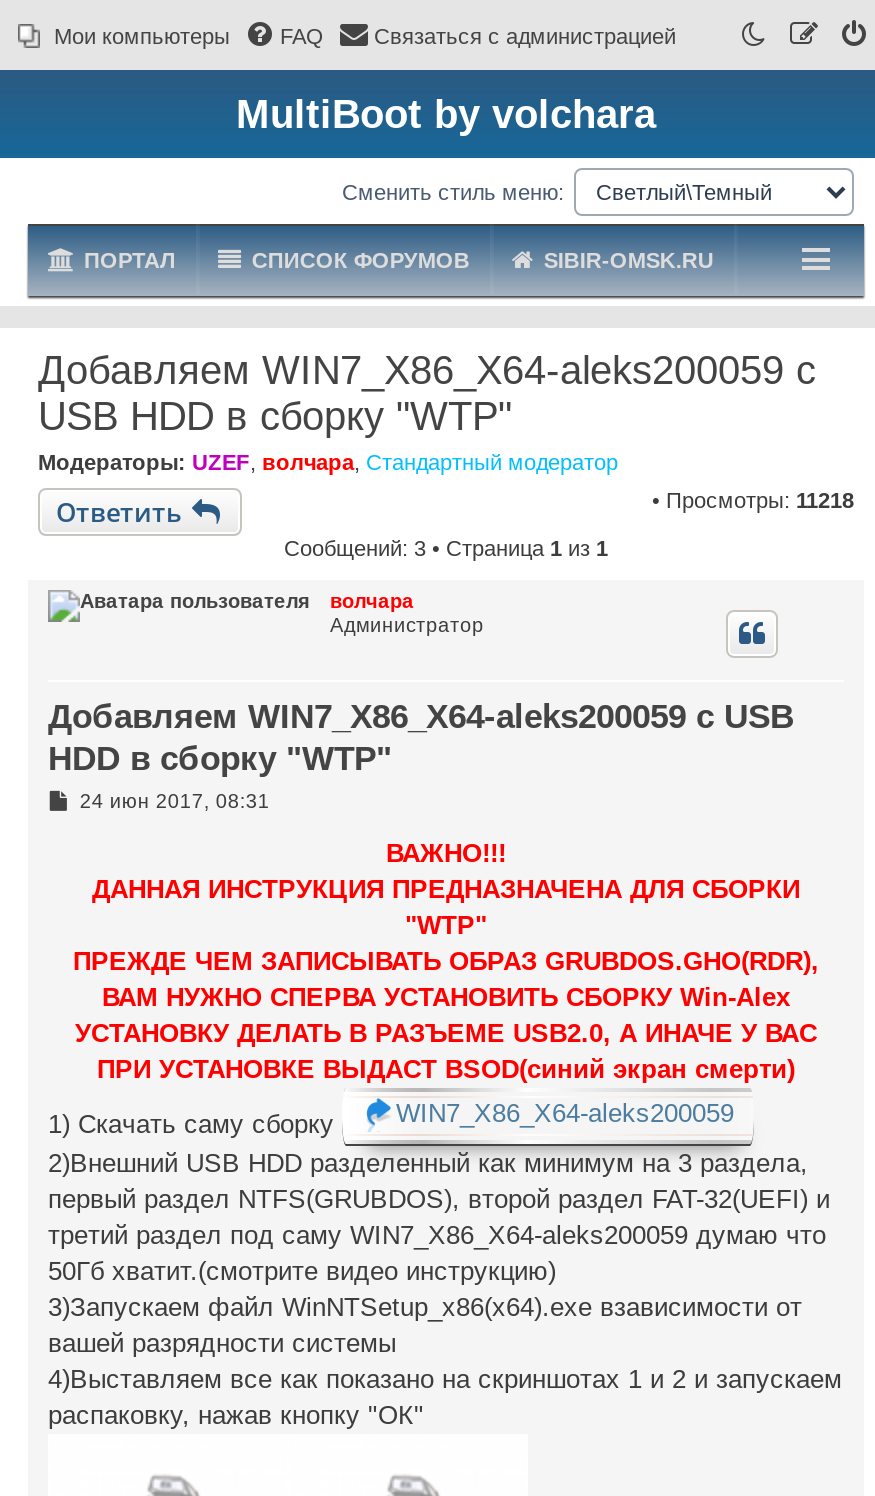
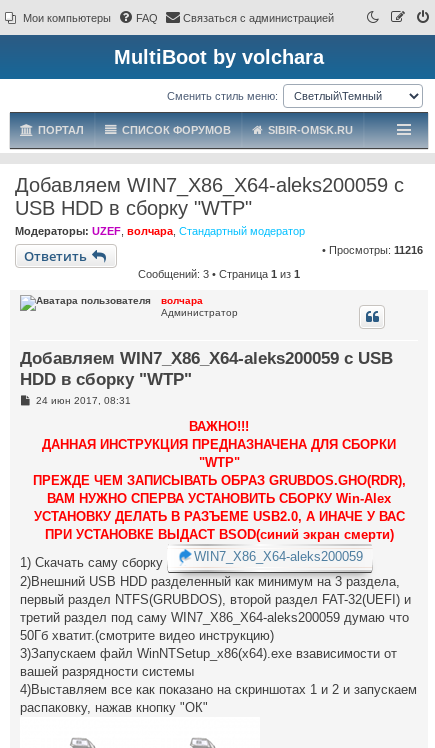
[646,487,854,511] • Просмотры: 11218 -> [319,243,423,255] • Просмотры: 11216

